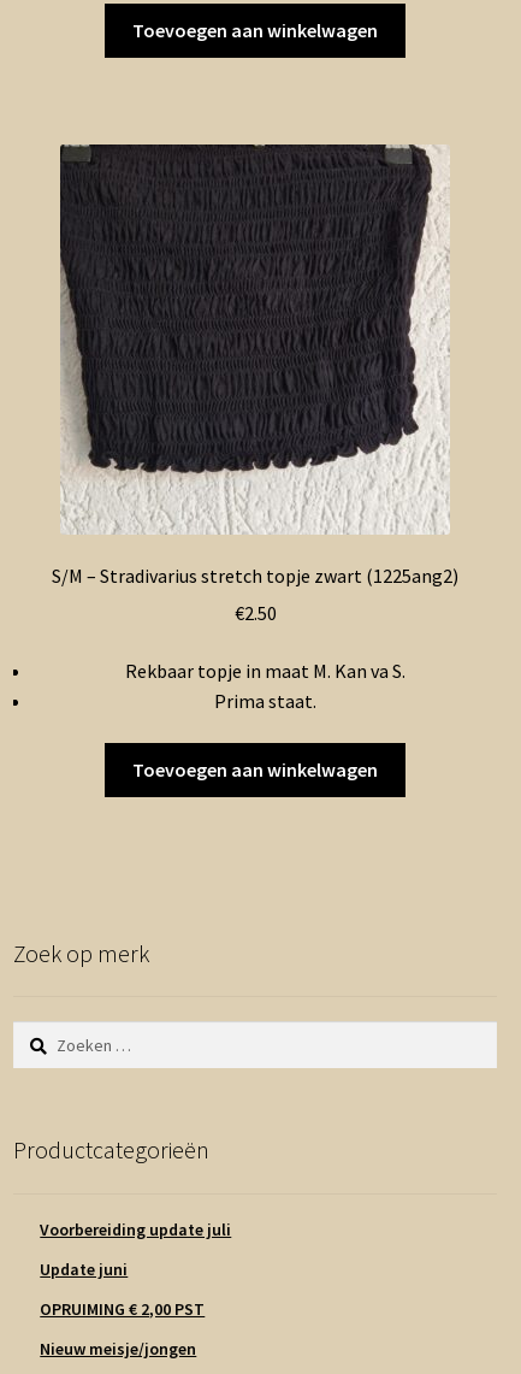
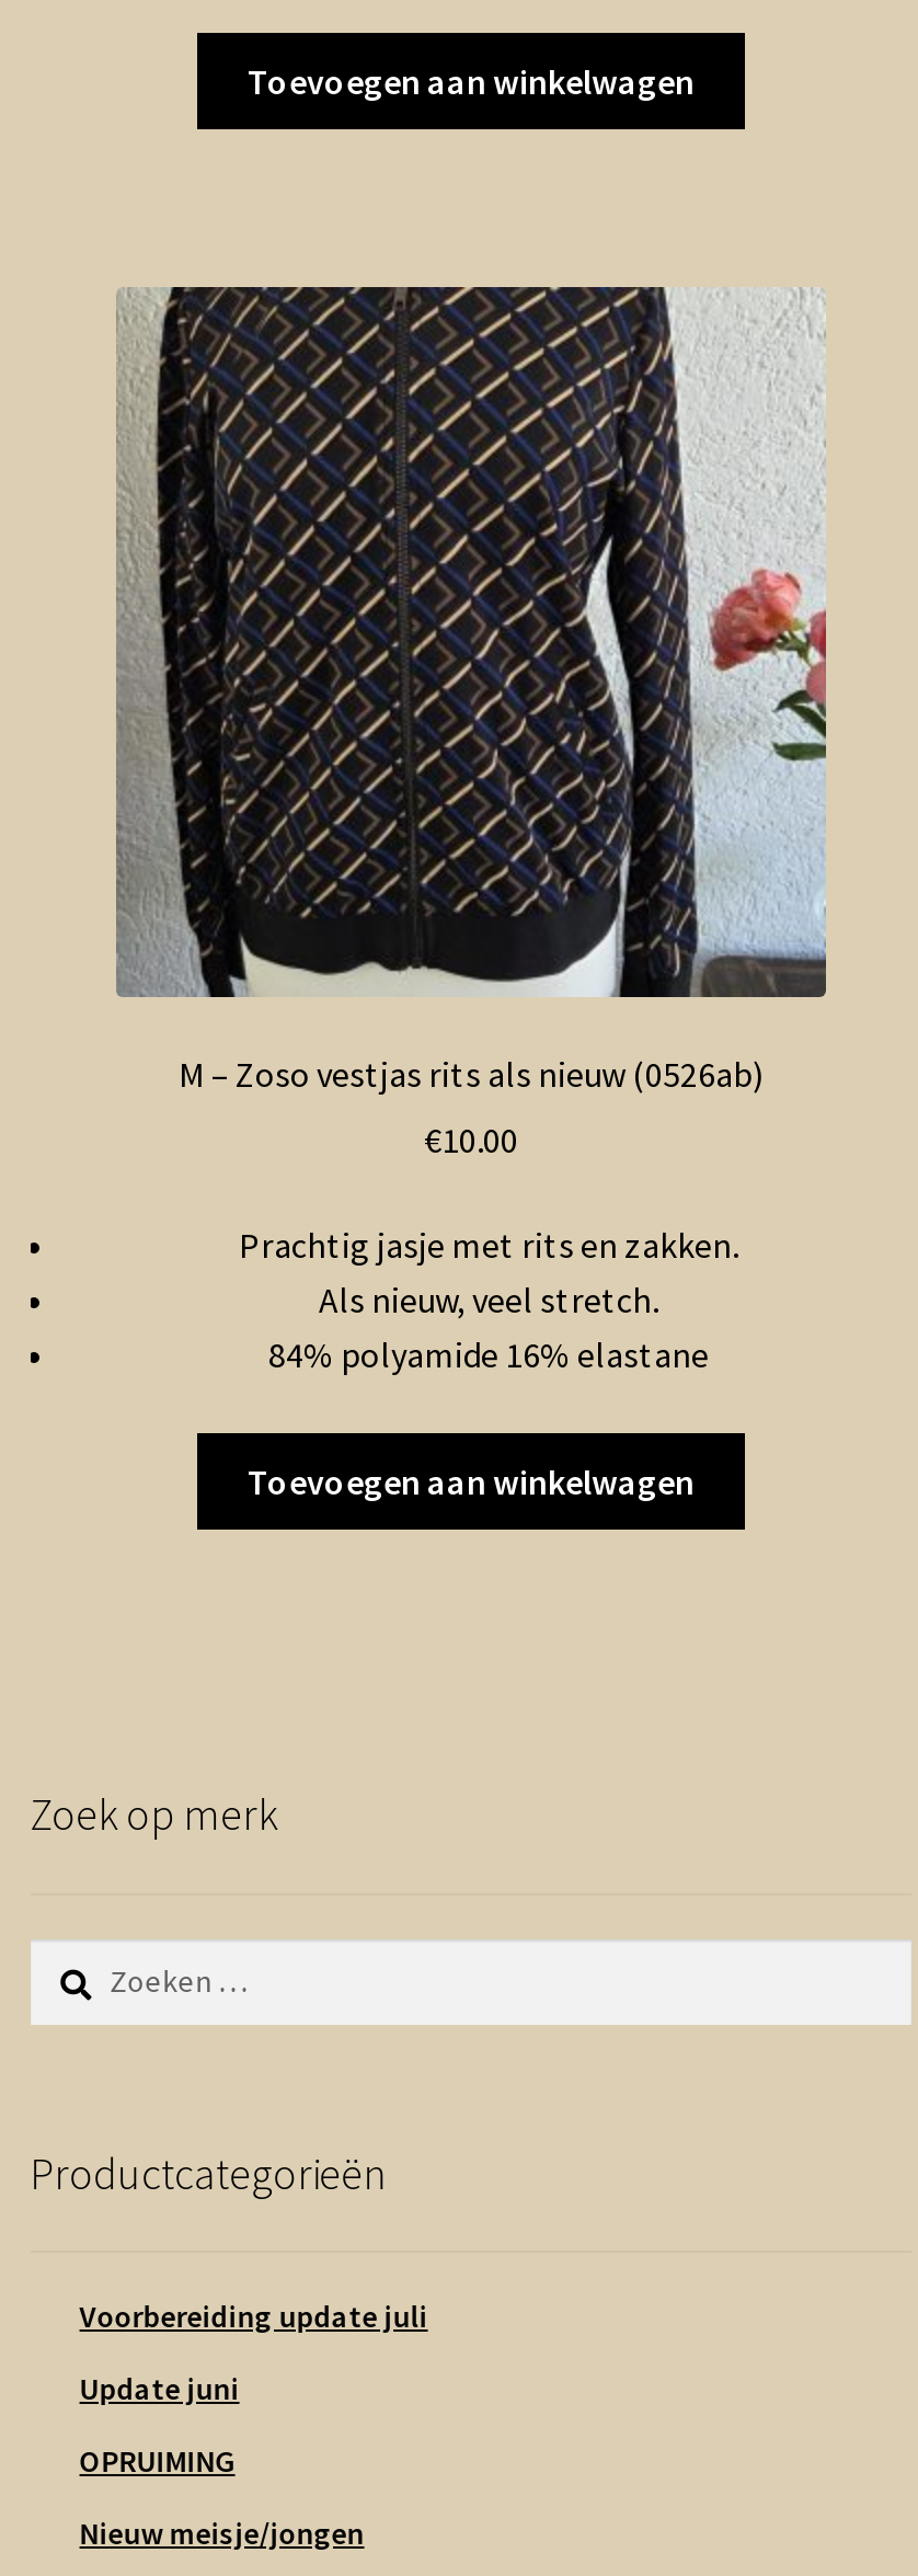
[52,143,458,588] [image] | S/M – Stradivarius stretch topje zwart (1225ang2) -> [114,286,828,1096] [image] | M – Zoso vestjas rits als nieuw (0526ab)
[234,601,276,625] €2.50 -> [424,1119,518,1163] €10.00
[125,658,405,713] Rekbaar topje in maat M. Kan va S. | Prima staat. -> [239,1223,738,1377] Prachtig jasje met rits en zakken. | Als nieuw, veel stretch. | 84% polyamide 16% elastane
[40,1298,205,1320] OPRUIMING € 2,00 PST -> [80,2442,235,2482] OPRUIMING

